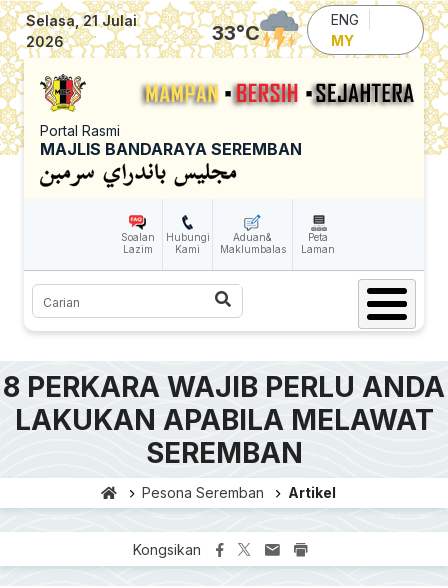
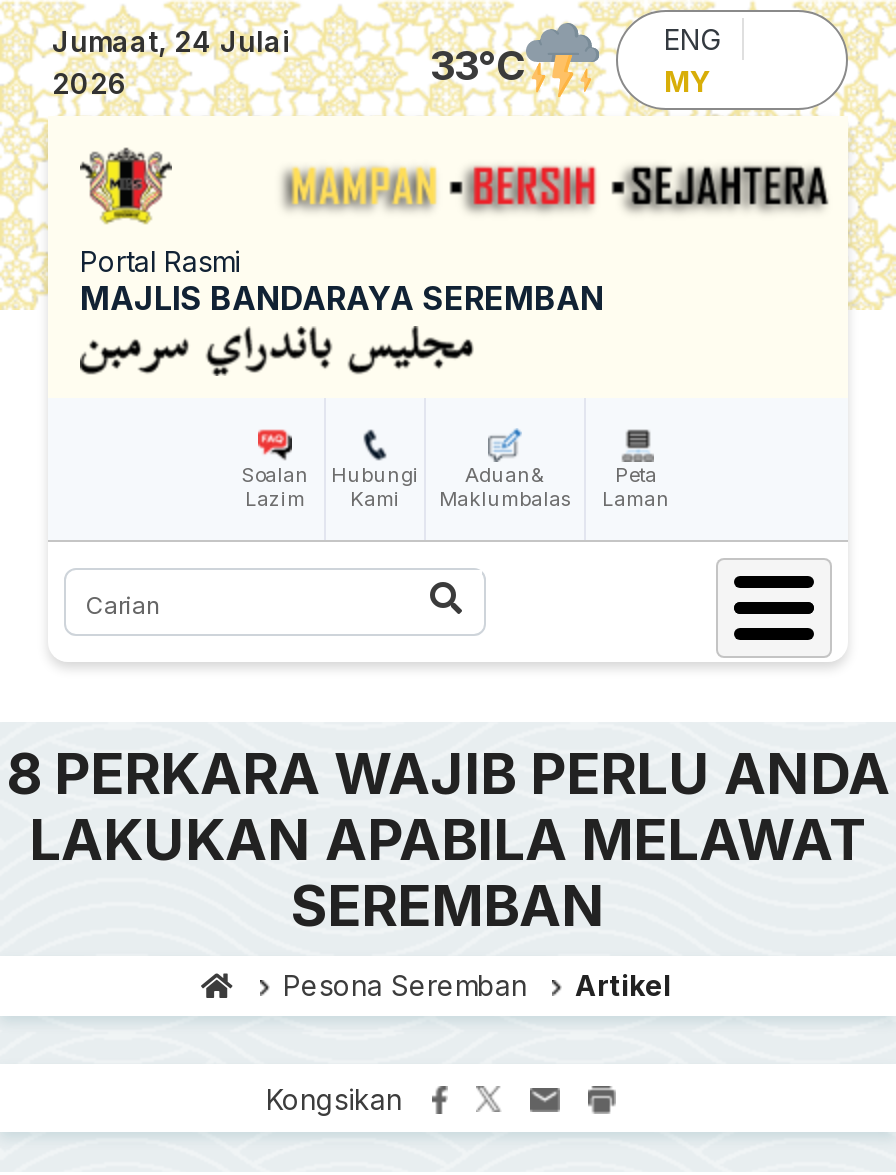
[26,12,137,29] Selasa, 21 Julai -> [52,24,290,58] Jumaat, 24 Julai

